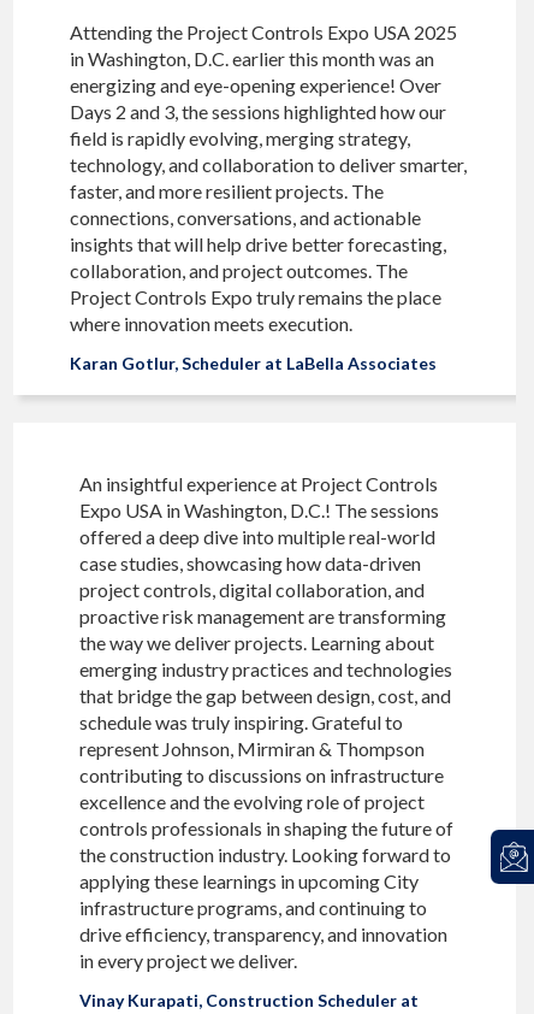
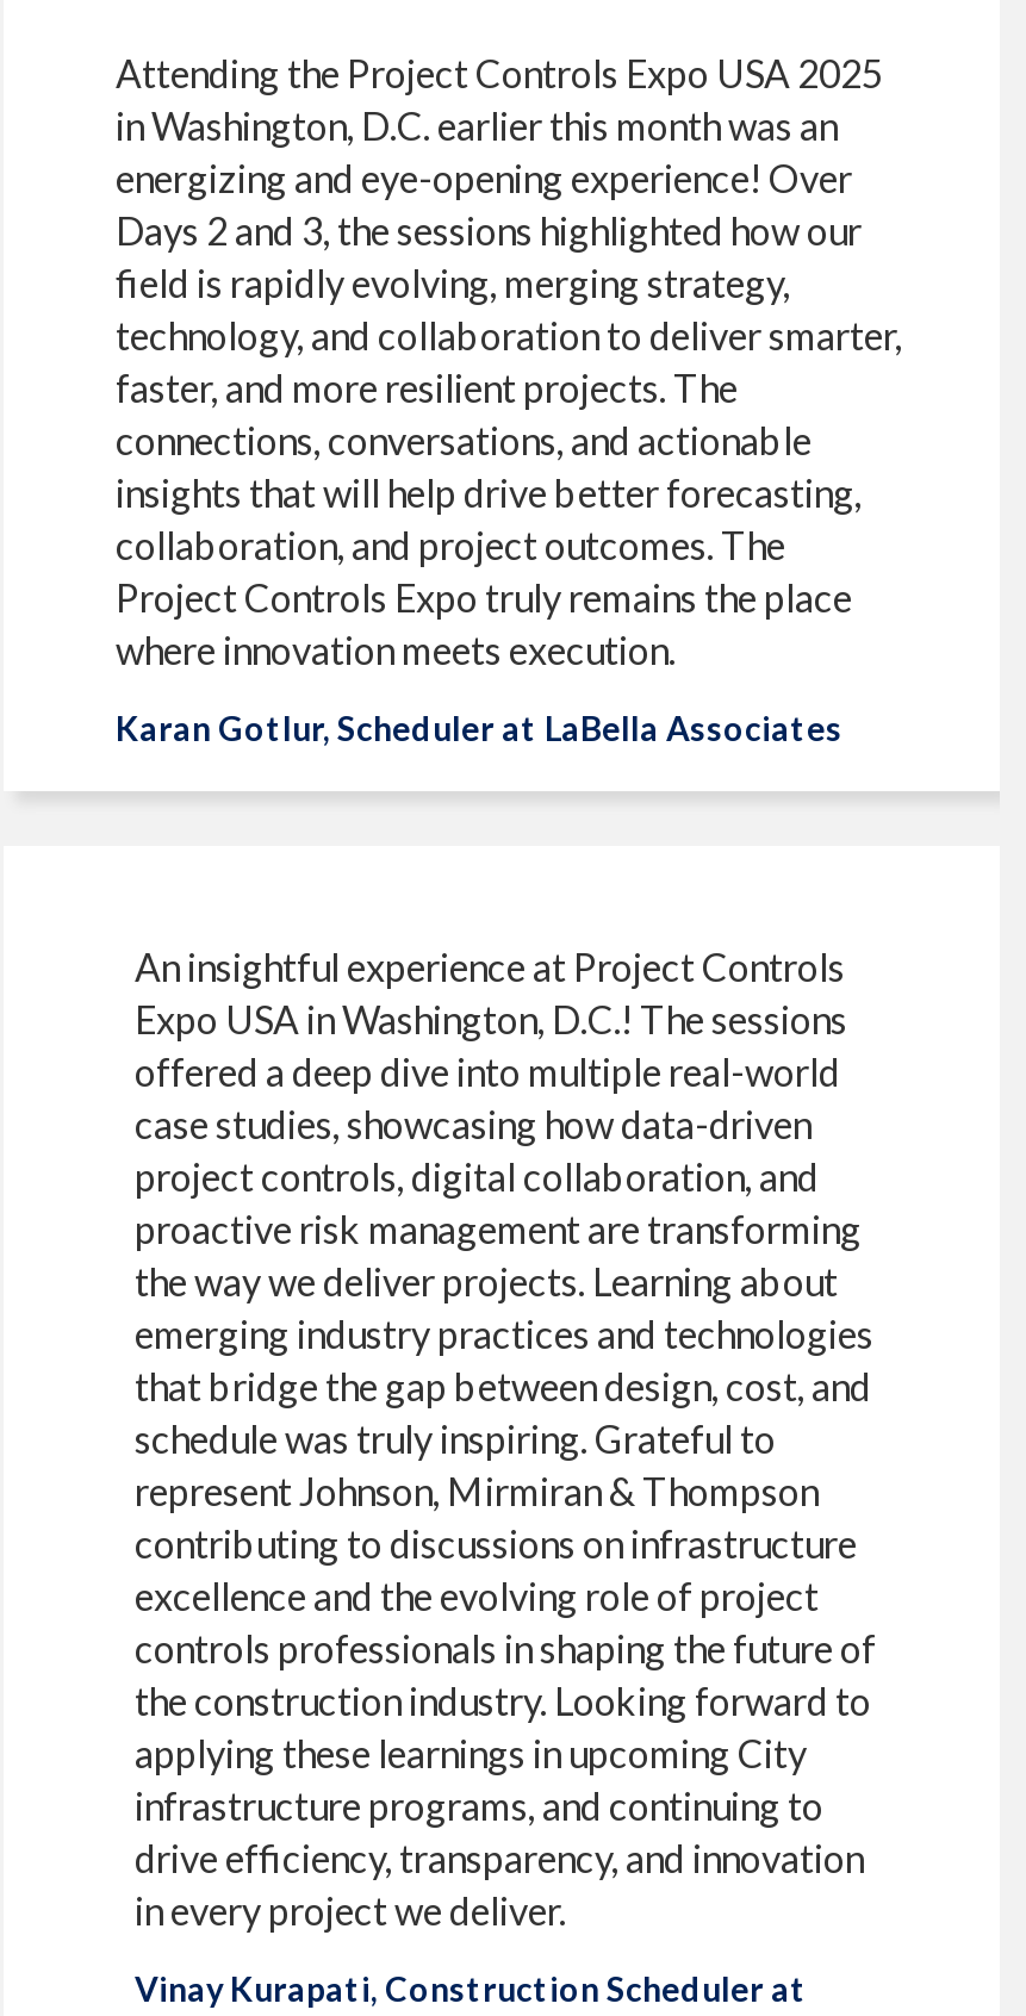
[489,829,530,885] [image] -> none

